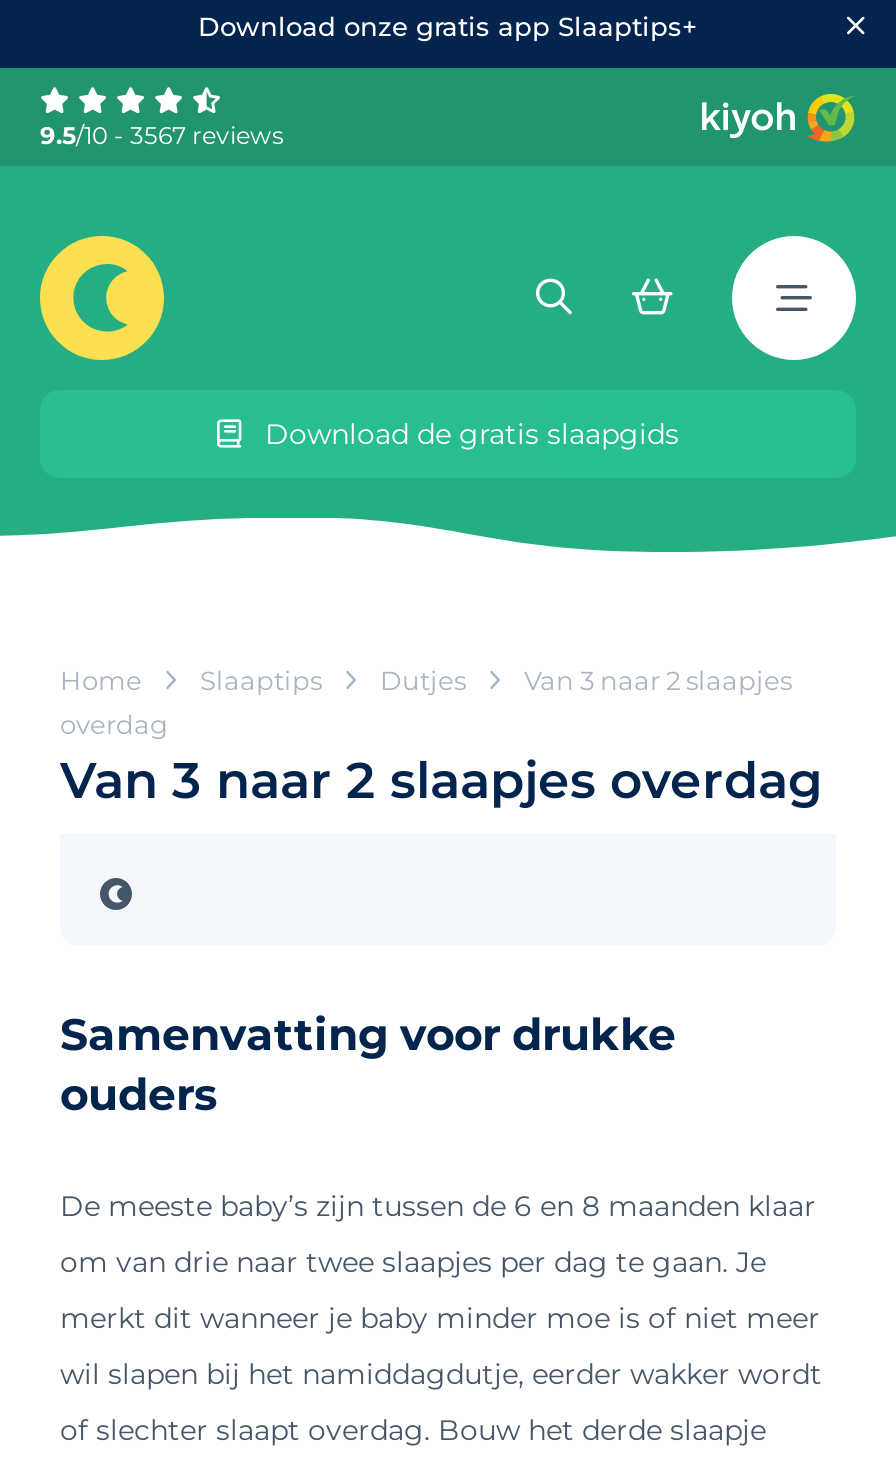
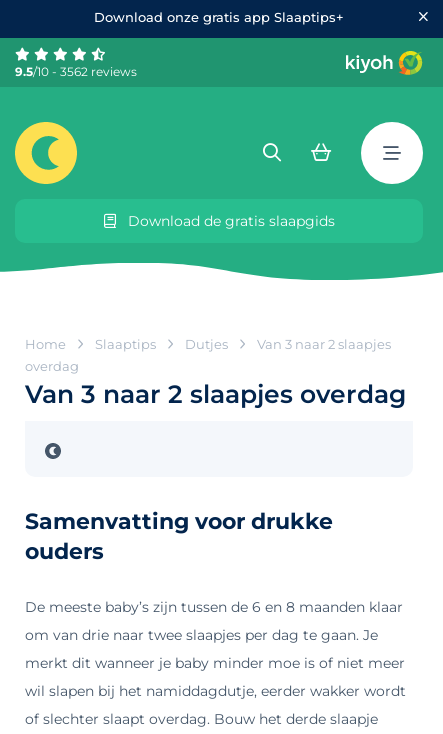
[40,120,284,150] 9.5/10 - 3567 reviews -> [15,64,137,79] 9.5/10 - 3562 reviews

